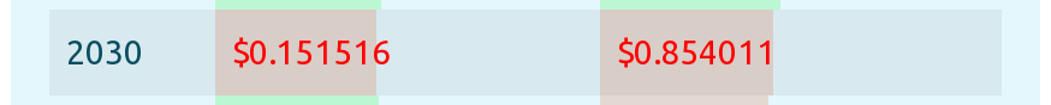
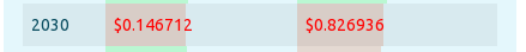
[232,33,391,72] $0.151516 -> [114,15,193,34] $0.146712
[617,33,776,72] $0.854011 -> [306,15,385,34] $0.826936

